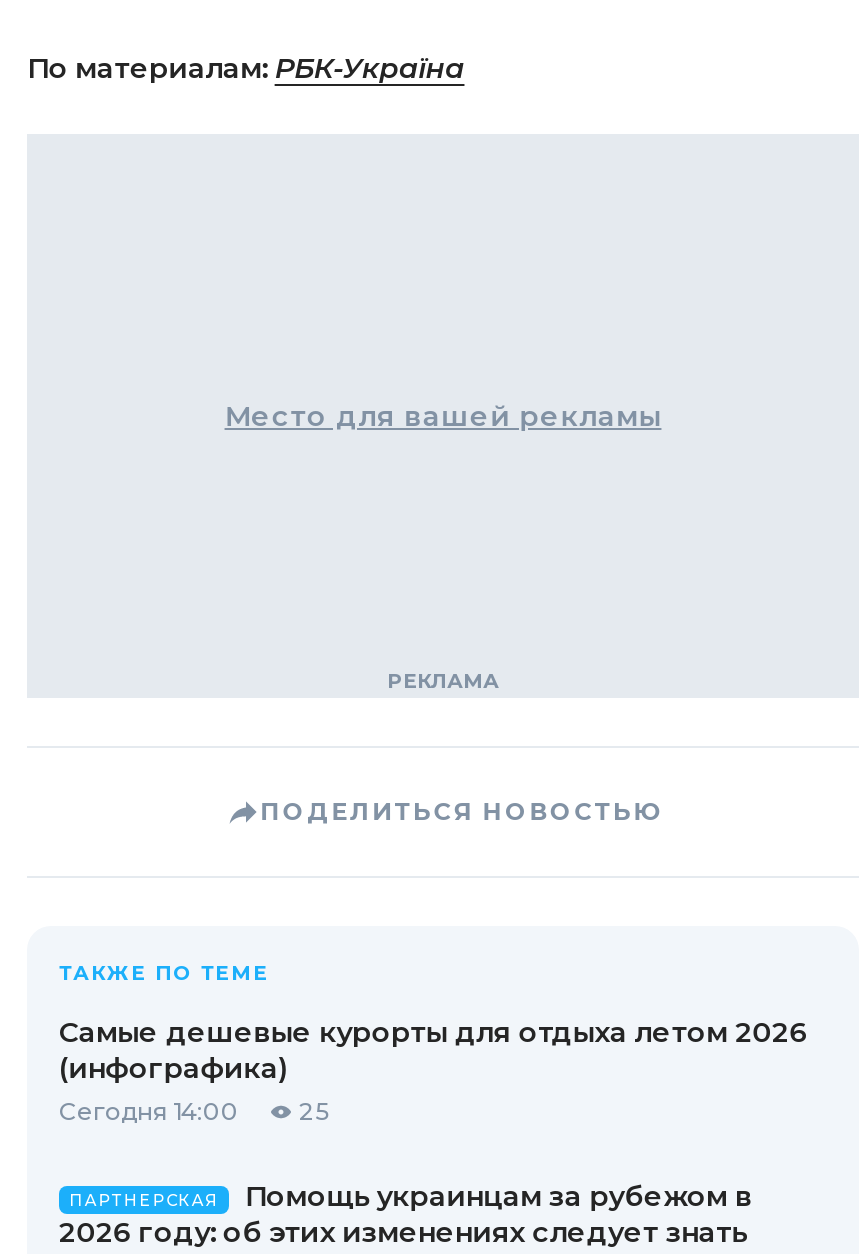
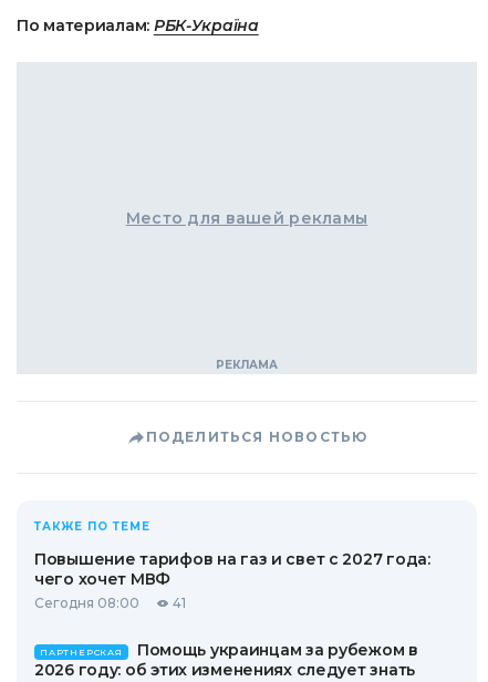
[59,1013,807,1125] Самые дешевые курорты для отдыха летом 2026 | (инфографика) | Сегодня 14:00 | 25 -> [34,549,430,611] Повышение тарифов на газ и свет с 2027 года: | чего хочет МВФ | Сегодня 08:00 | 41

